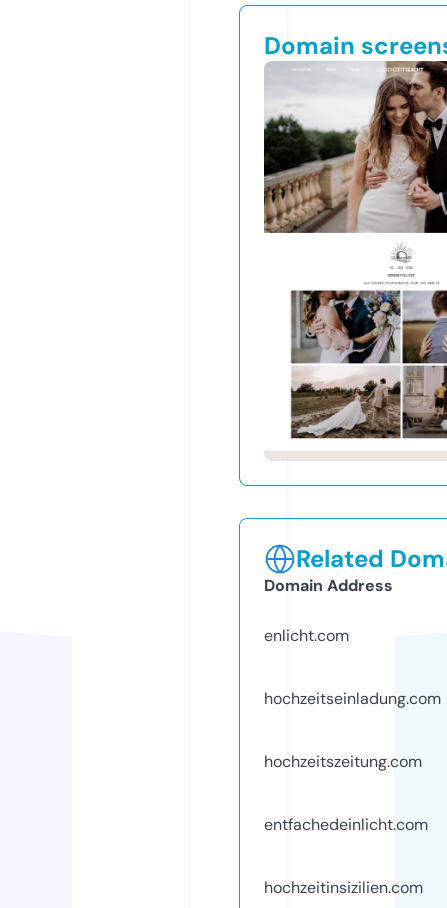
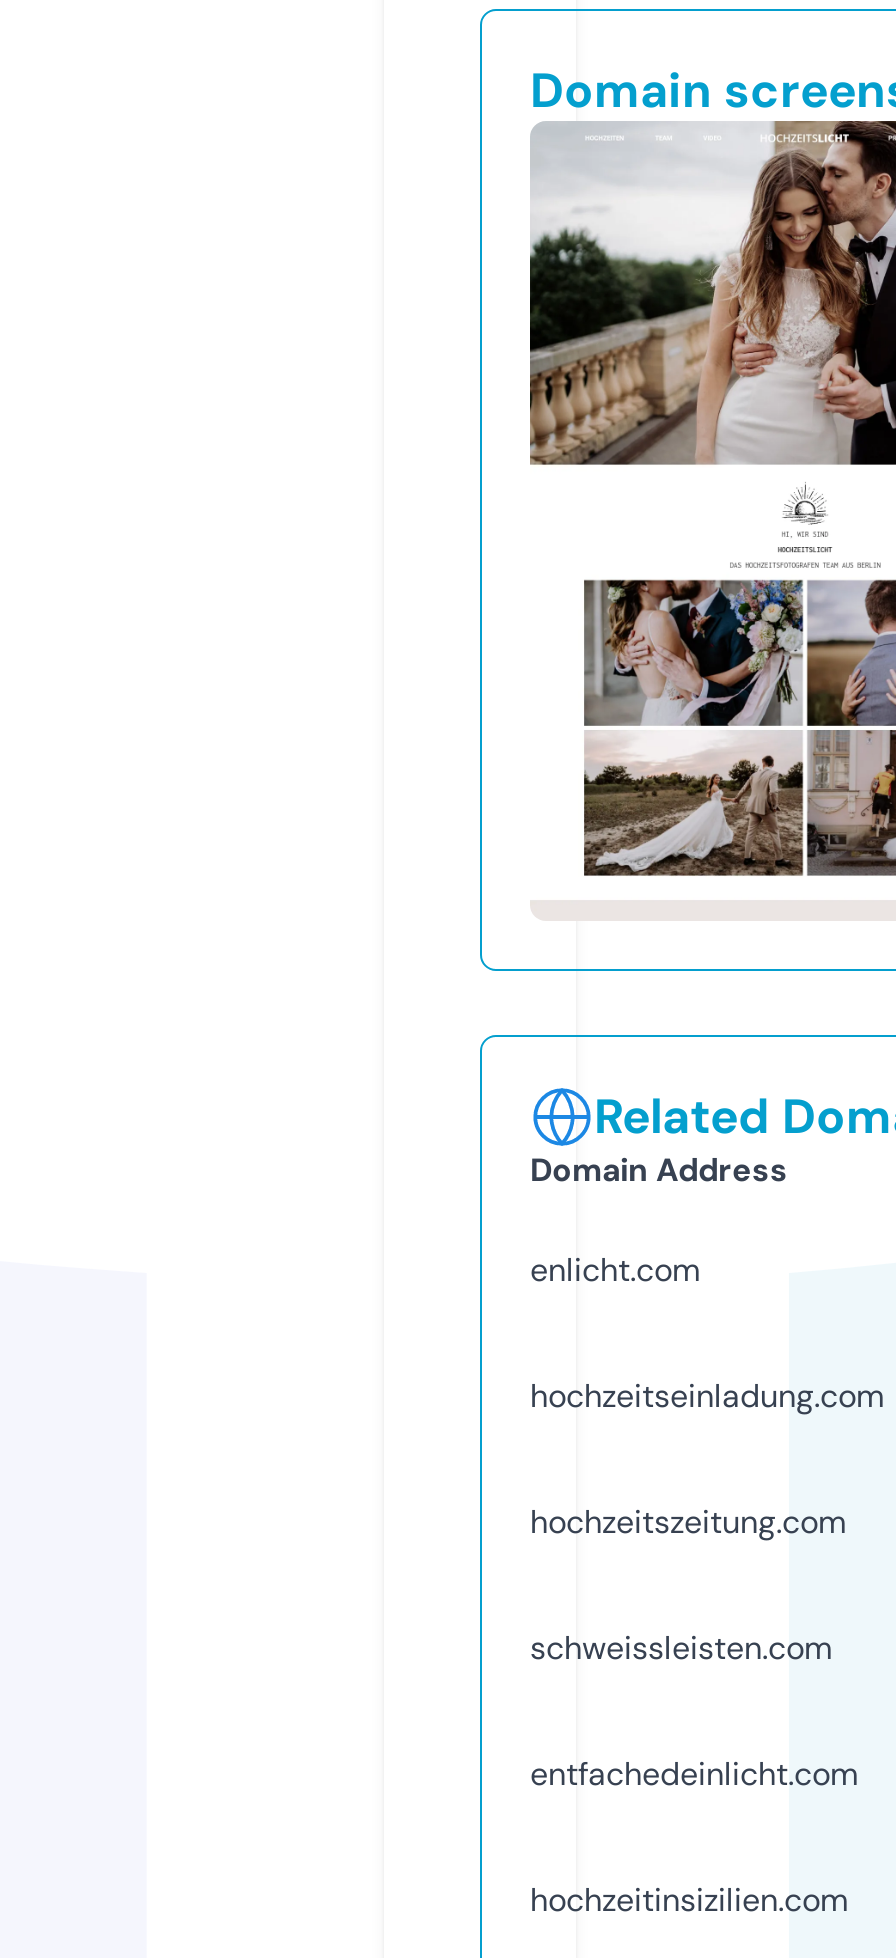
none -> [530,1627,832,1669] schweissleisten.com

